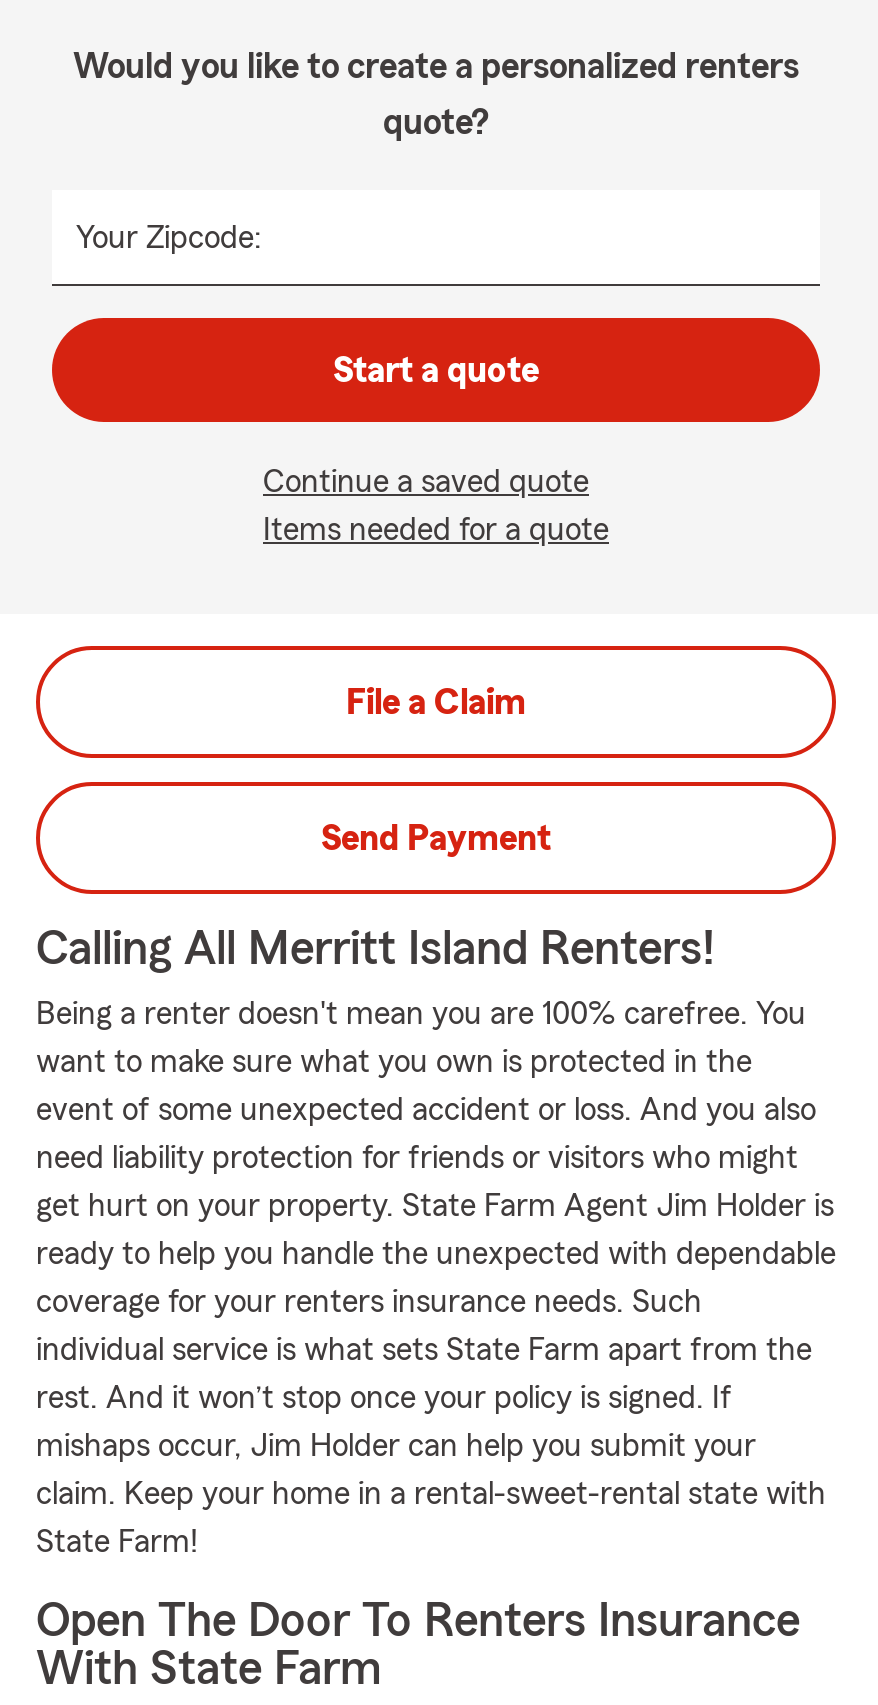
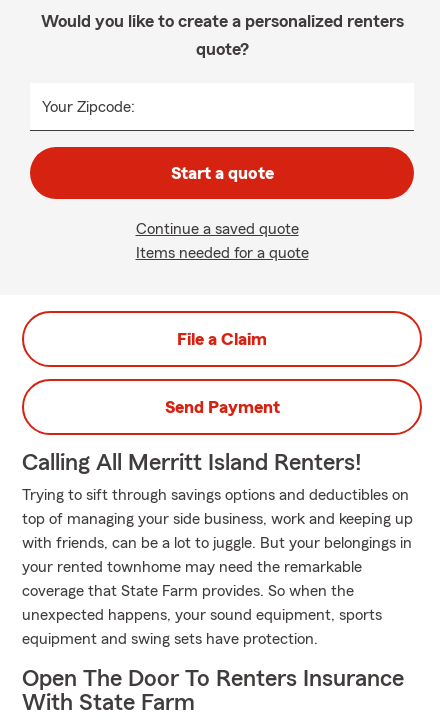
[36,998,836,1558] Being a renter doesn't mean you are 100% carefree. You | want to make sure what you own is protected in the | event of some unexpected accident or loss. And you also | need liability protection for friends or visitors who might | get hurt on your property. State Farm Agent Jim Holder is | ready to help you handle the unexpected with dependable | coverage for your renters insurance needs. Such | individual service is what sets State Farm apart from the | rest. And it won’t stop once your policy is signed. If | mishaps occur, Jim Holder can help you submit your | claim. Keep your home in a rental-sweet-rental state with | State Farm! -> [22,487,413,647] Trying to sift through savings options and deductibles on | top of managing your side business, work and keeping up | with friends, can be a lot to juggle. But your belongings in | your rented townhome may need the remarkable | coverage that State Farm provides. So when the | unexpected happens, your sound equipment, sports | equipment and swing sets have protection.

